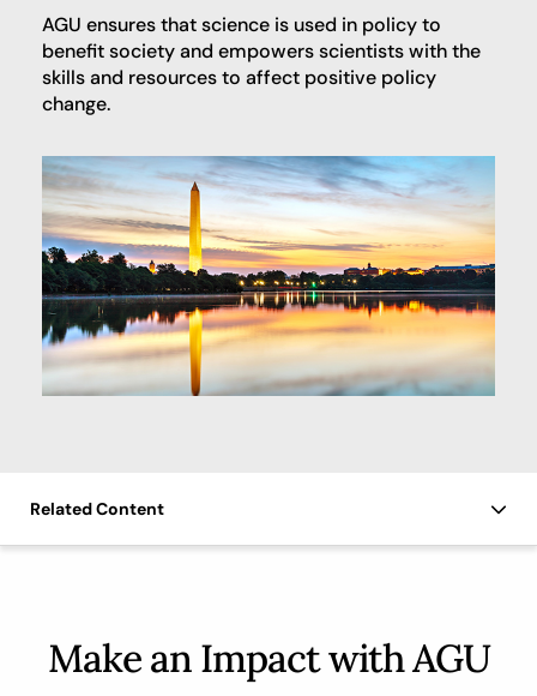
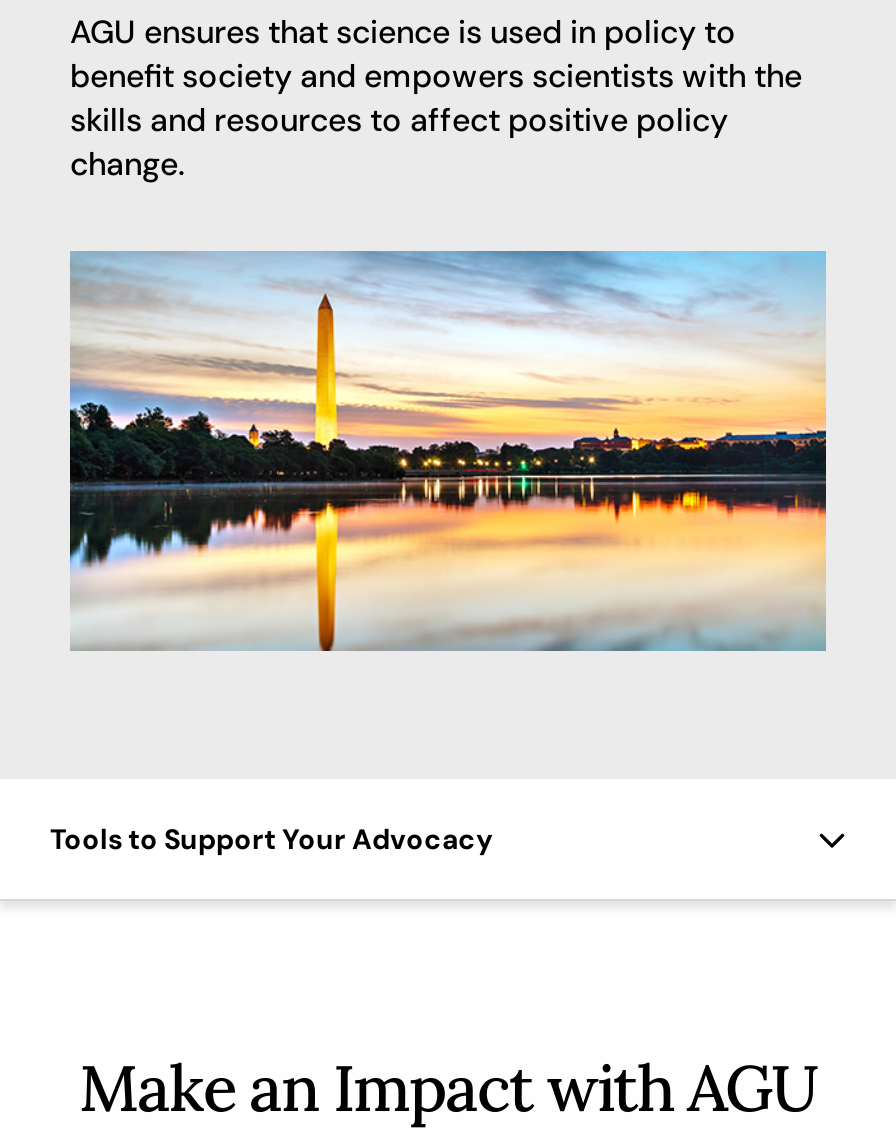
[30,498,164,520] Related Content -> [50,821,492,857] Tools to Support Your Advocacy

